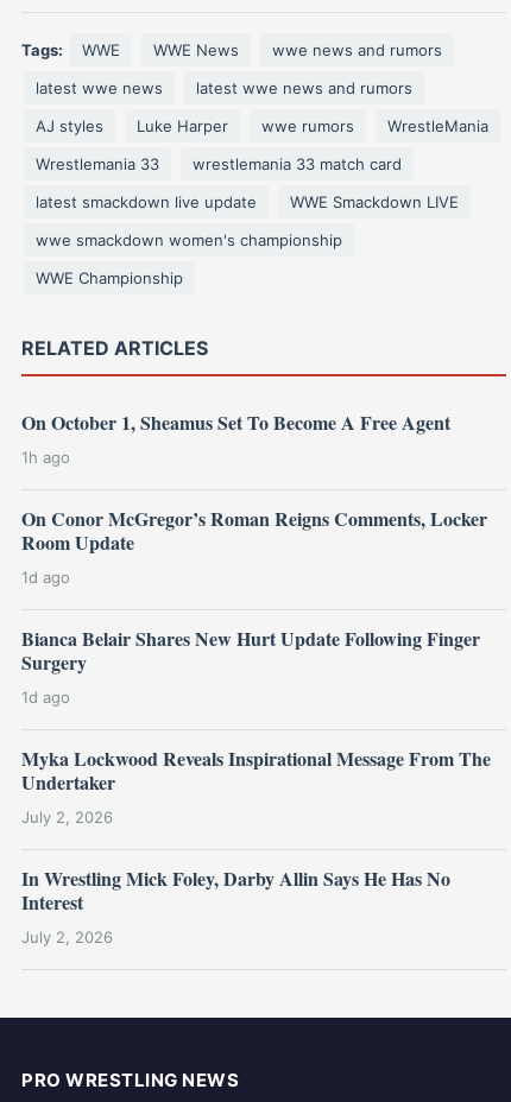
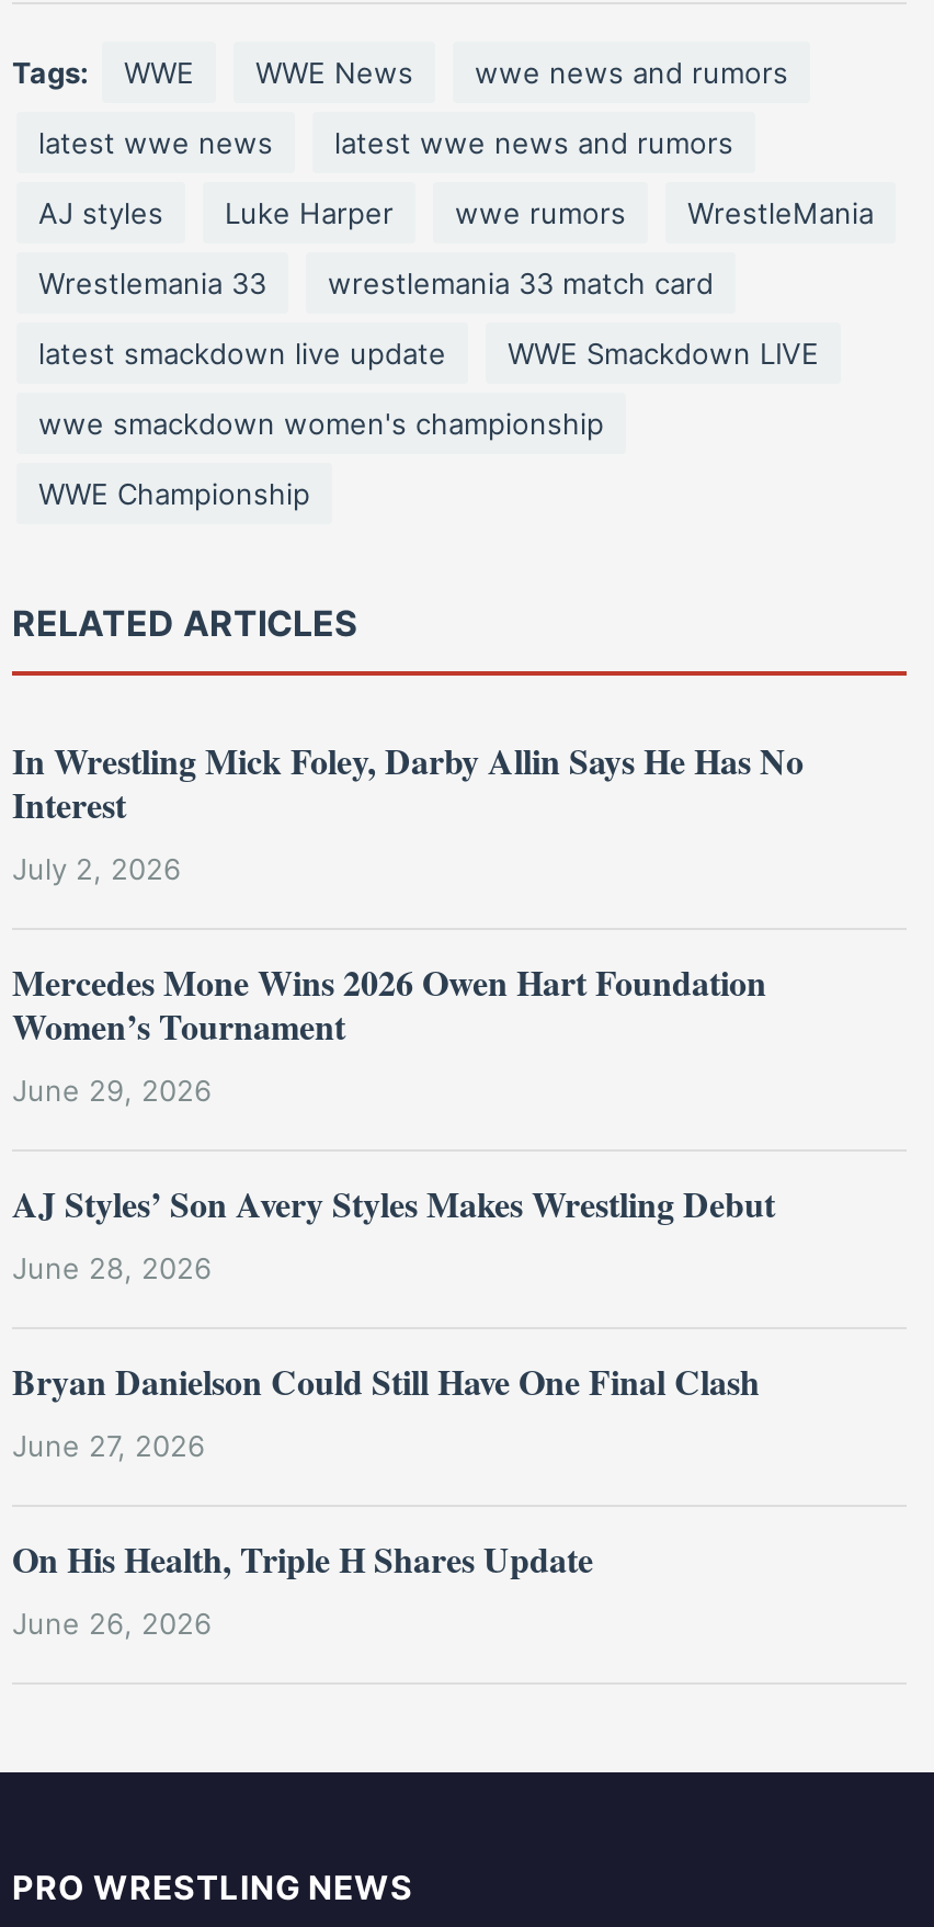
[21,408,491,826] On October 1, Sheamus Set To Become A Free Agent | 1h ago | On Conor McGregor’s Roman Reigns Comments, Locker | Room Update | 1d ago | Bianca Belair Shares New Hurt Update Following Finger | Surgery | 1d ago | Myka Lockwood Reveals Inspirational Message From The | Undertaker | July 2, 2026 -> none
moved [21,864,450,946] -> [12,735,804,886]: In Wrestling Mick Foley, Darby Allin Says He Has No | Interest | July 2, 2026
none -> [12,956,775,1641] Mercedes Mone Wins 2026 Owen Hart Foundation | Women’s Tournament | June 29, 2026 | AJ Styles’ Son Avery Styles Makes Wrestling Debut | June 28, 2026 | Bryan Danielson Could Still Have One Final Clash | June 27, 2026 | On His Health, Triple H Shares Update | June 26, 2026

